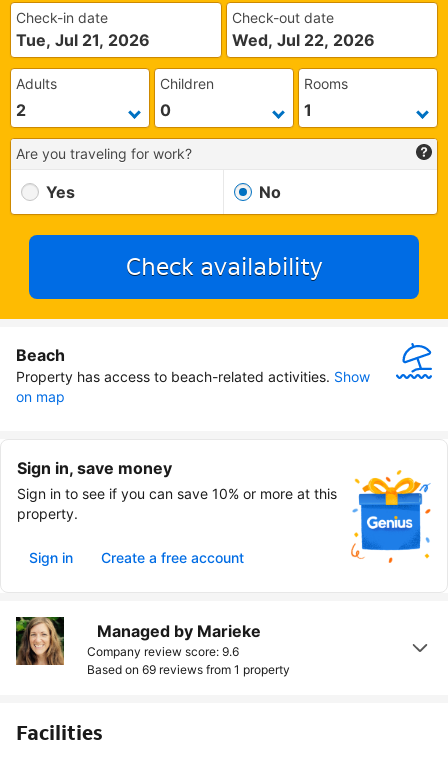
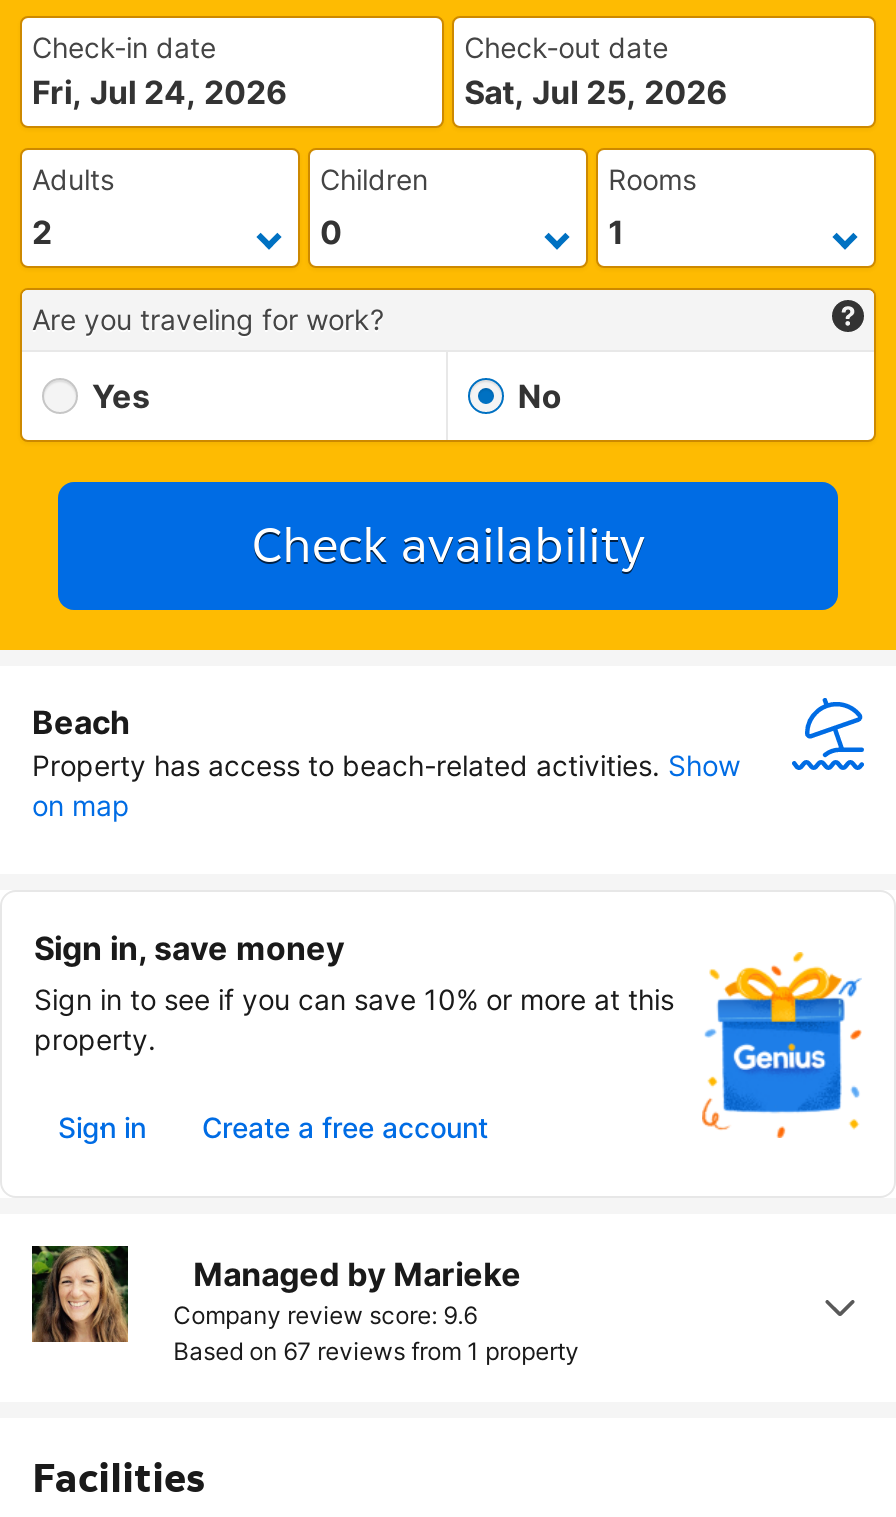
[16,30,150,50] Tue, Jul 21, 2026 -> [32,72,288,112] Fri, Jul 24, 2026
[232,30,375,50] Wed, Jul 22, 2026 -> [464,72,728,112] Sat, Jul 25, 2026
[87,662,290,677] Based on 69 reviews from 1 property -> [173,1336,579,1366] Based on 67 reviews from 1 property

